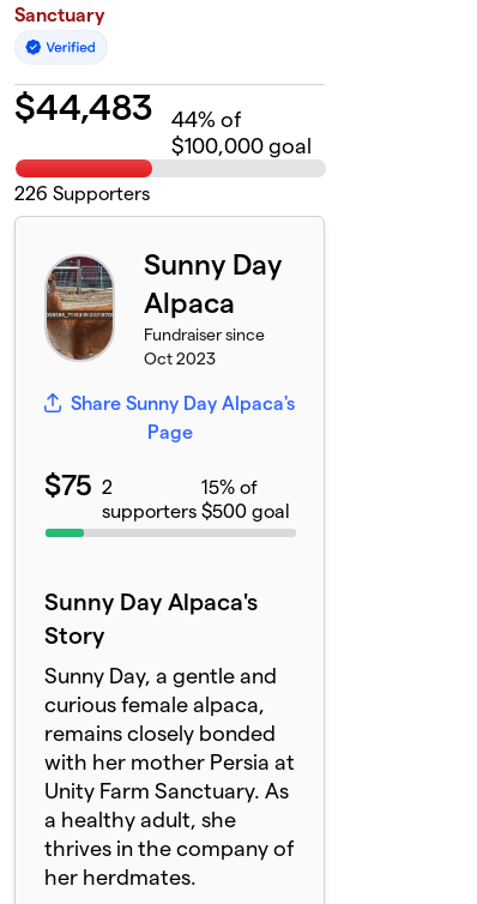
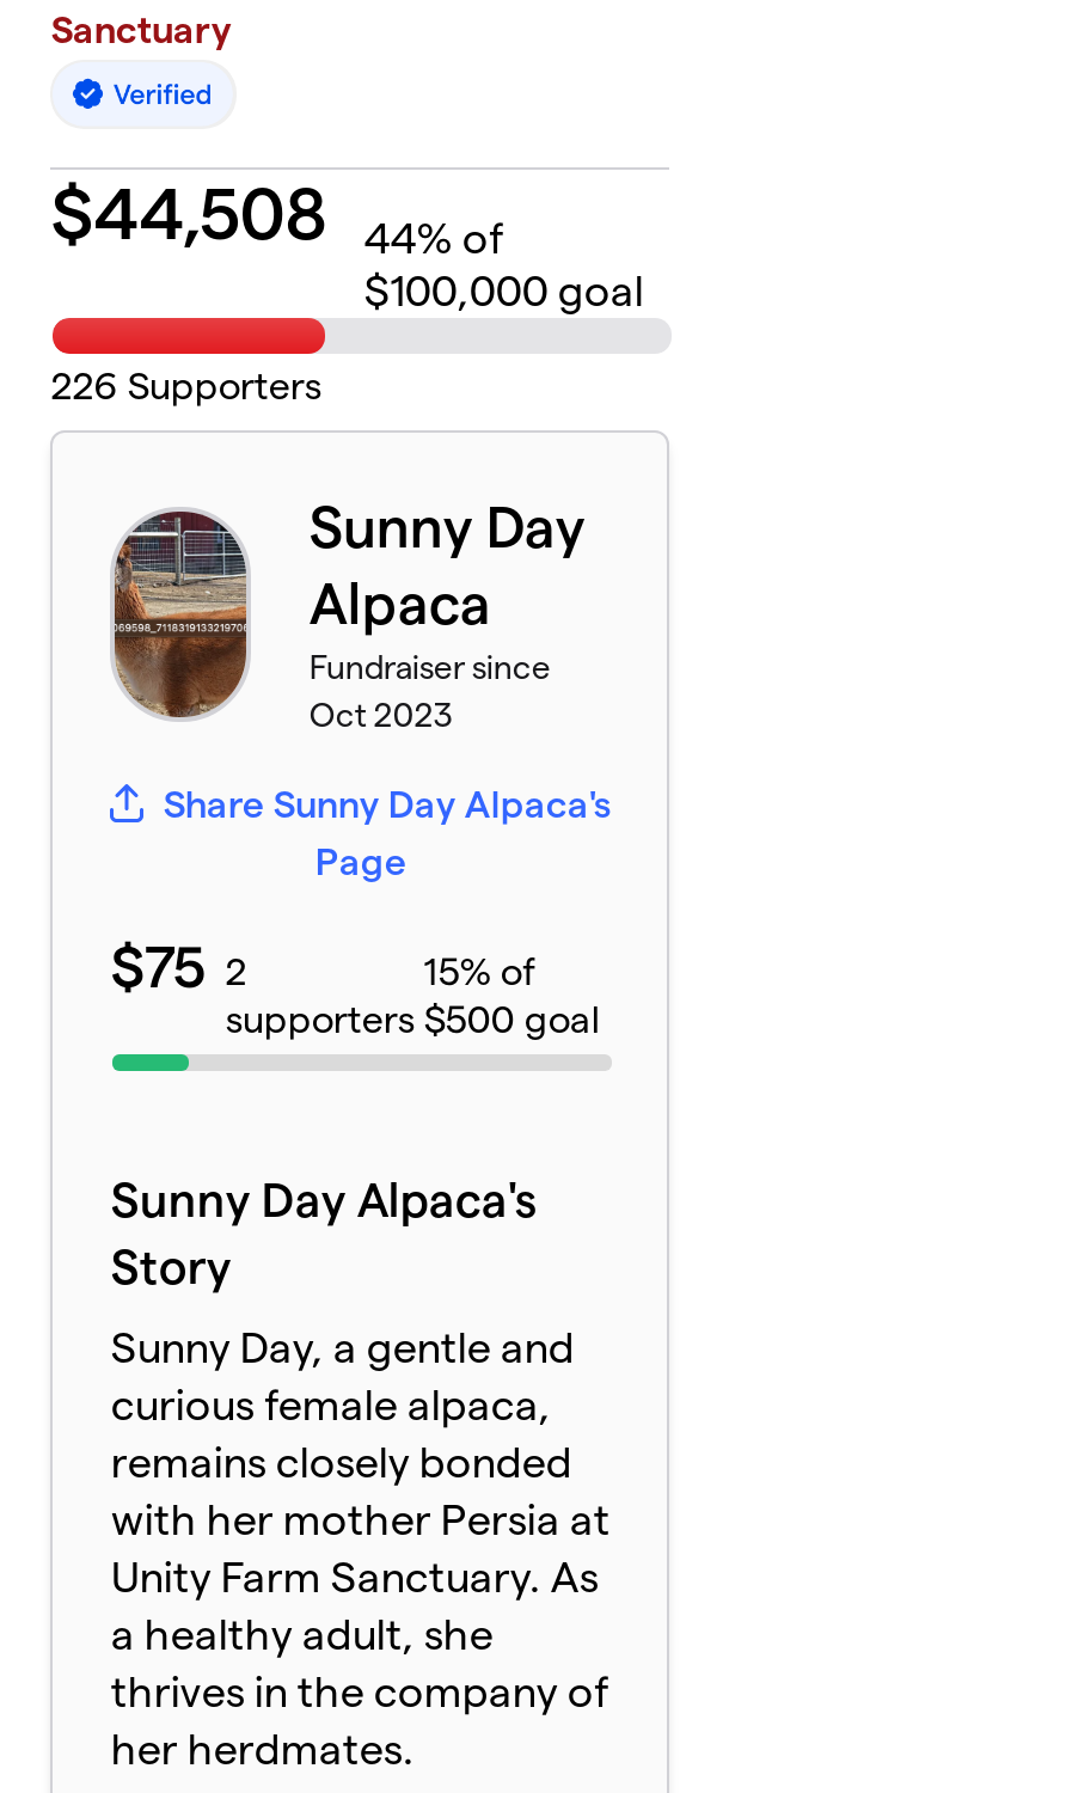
[15,88,243,131] $44,483 44% of -> [51,175,505,261] $44,508 44% of

